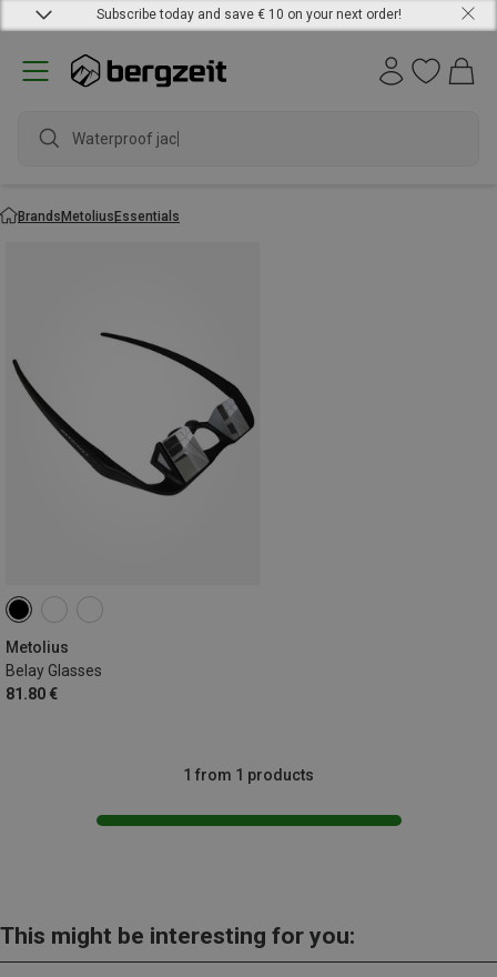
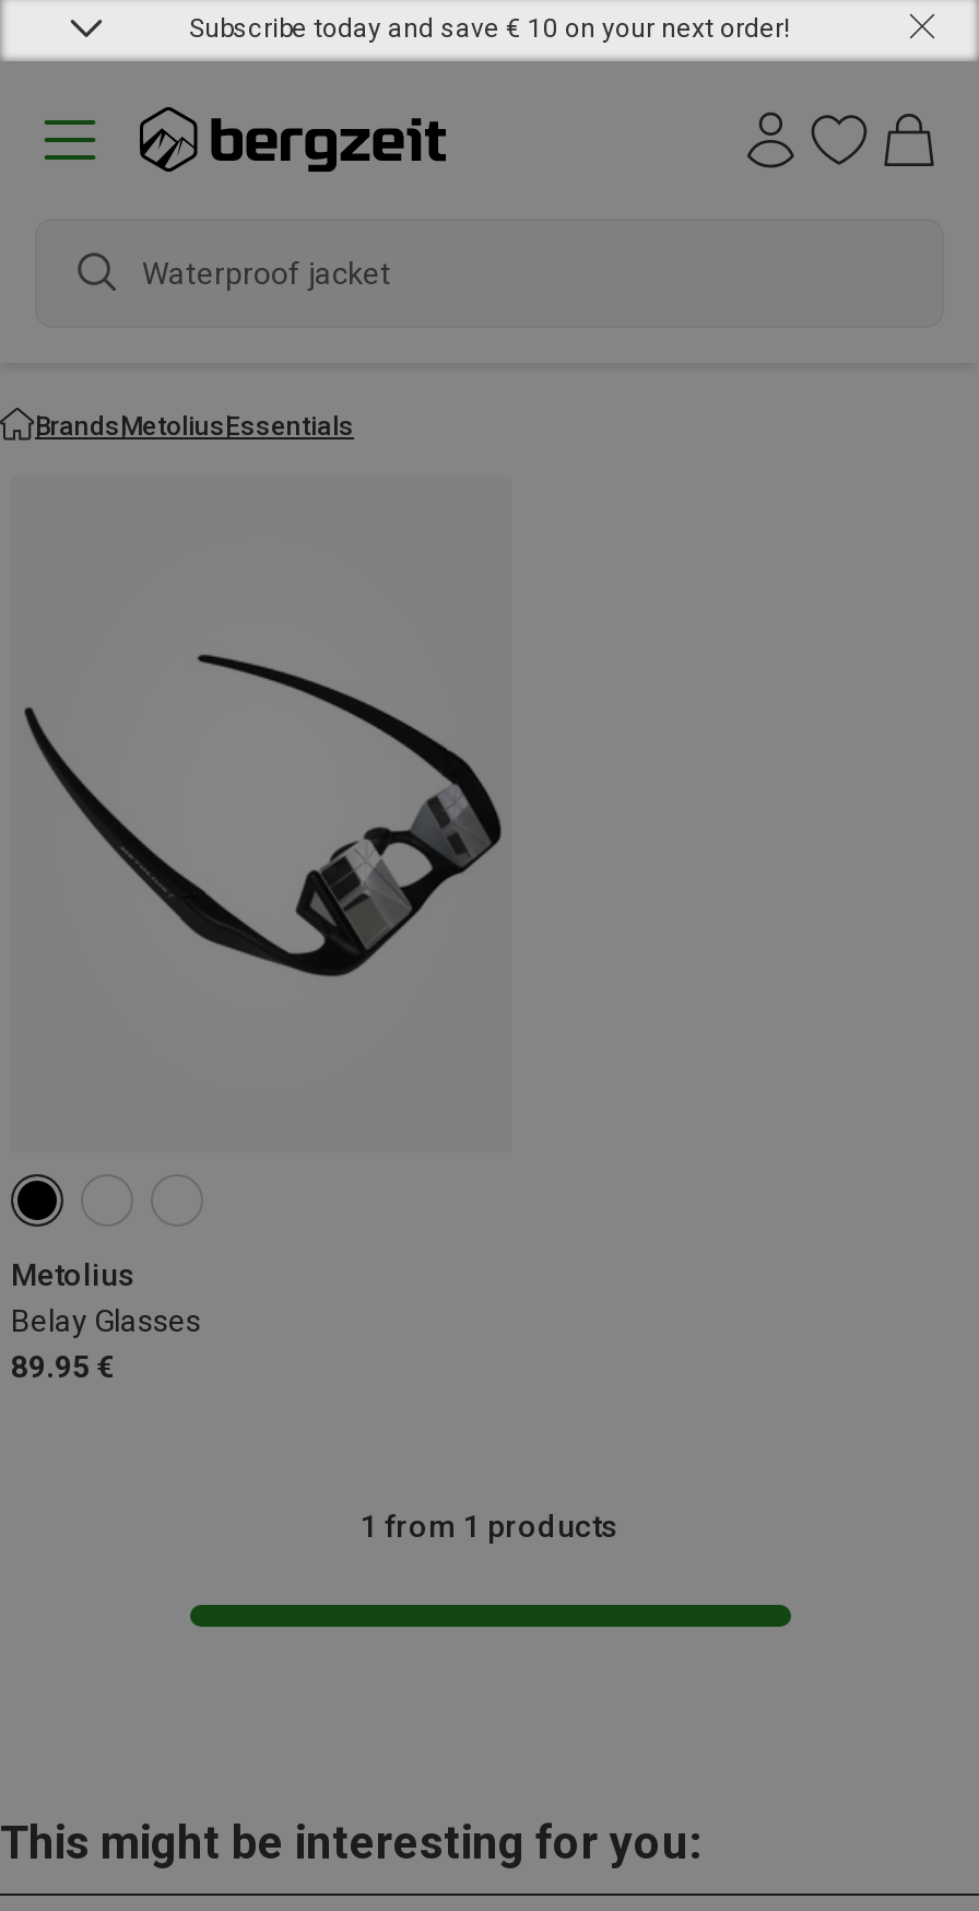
[72,129,184,147] Waterproof jack -> [142,255,391,290] Waterproof jacket
[6,685,58,703] 81.80 € -> [11,1349,114,1384] 89.95 €

